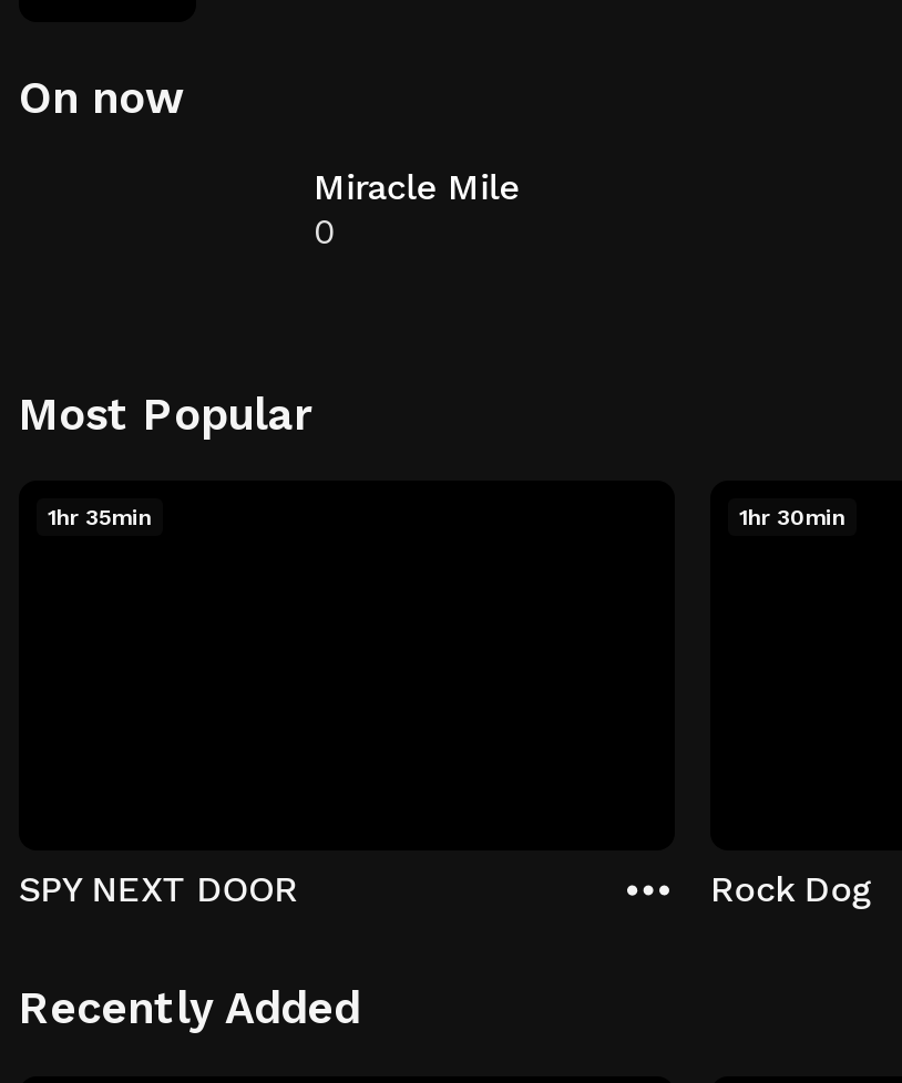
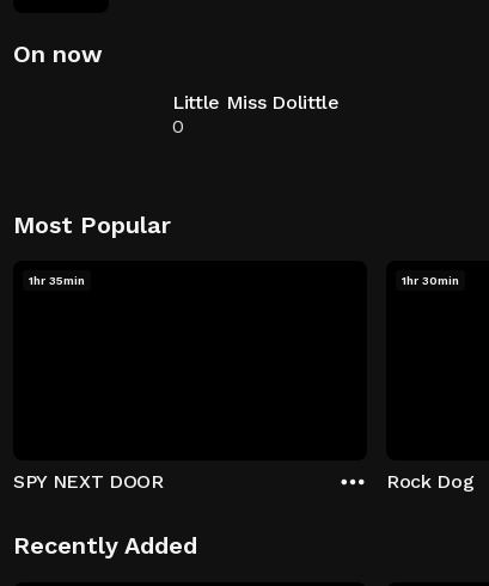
[314,166,520,208] Miracle Mile -> [172,91,339,114] Little Miss Dolittle

